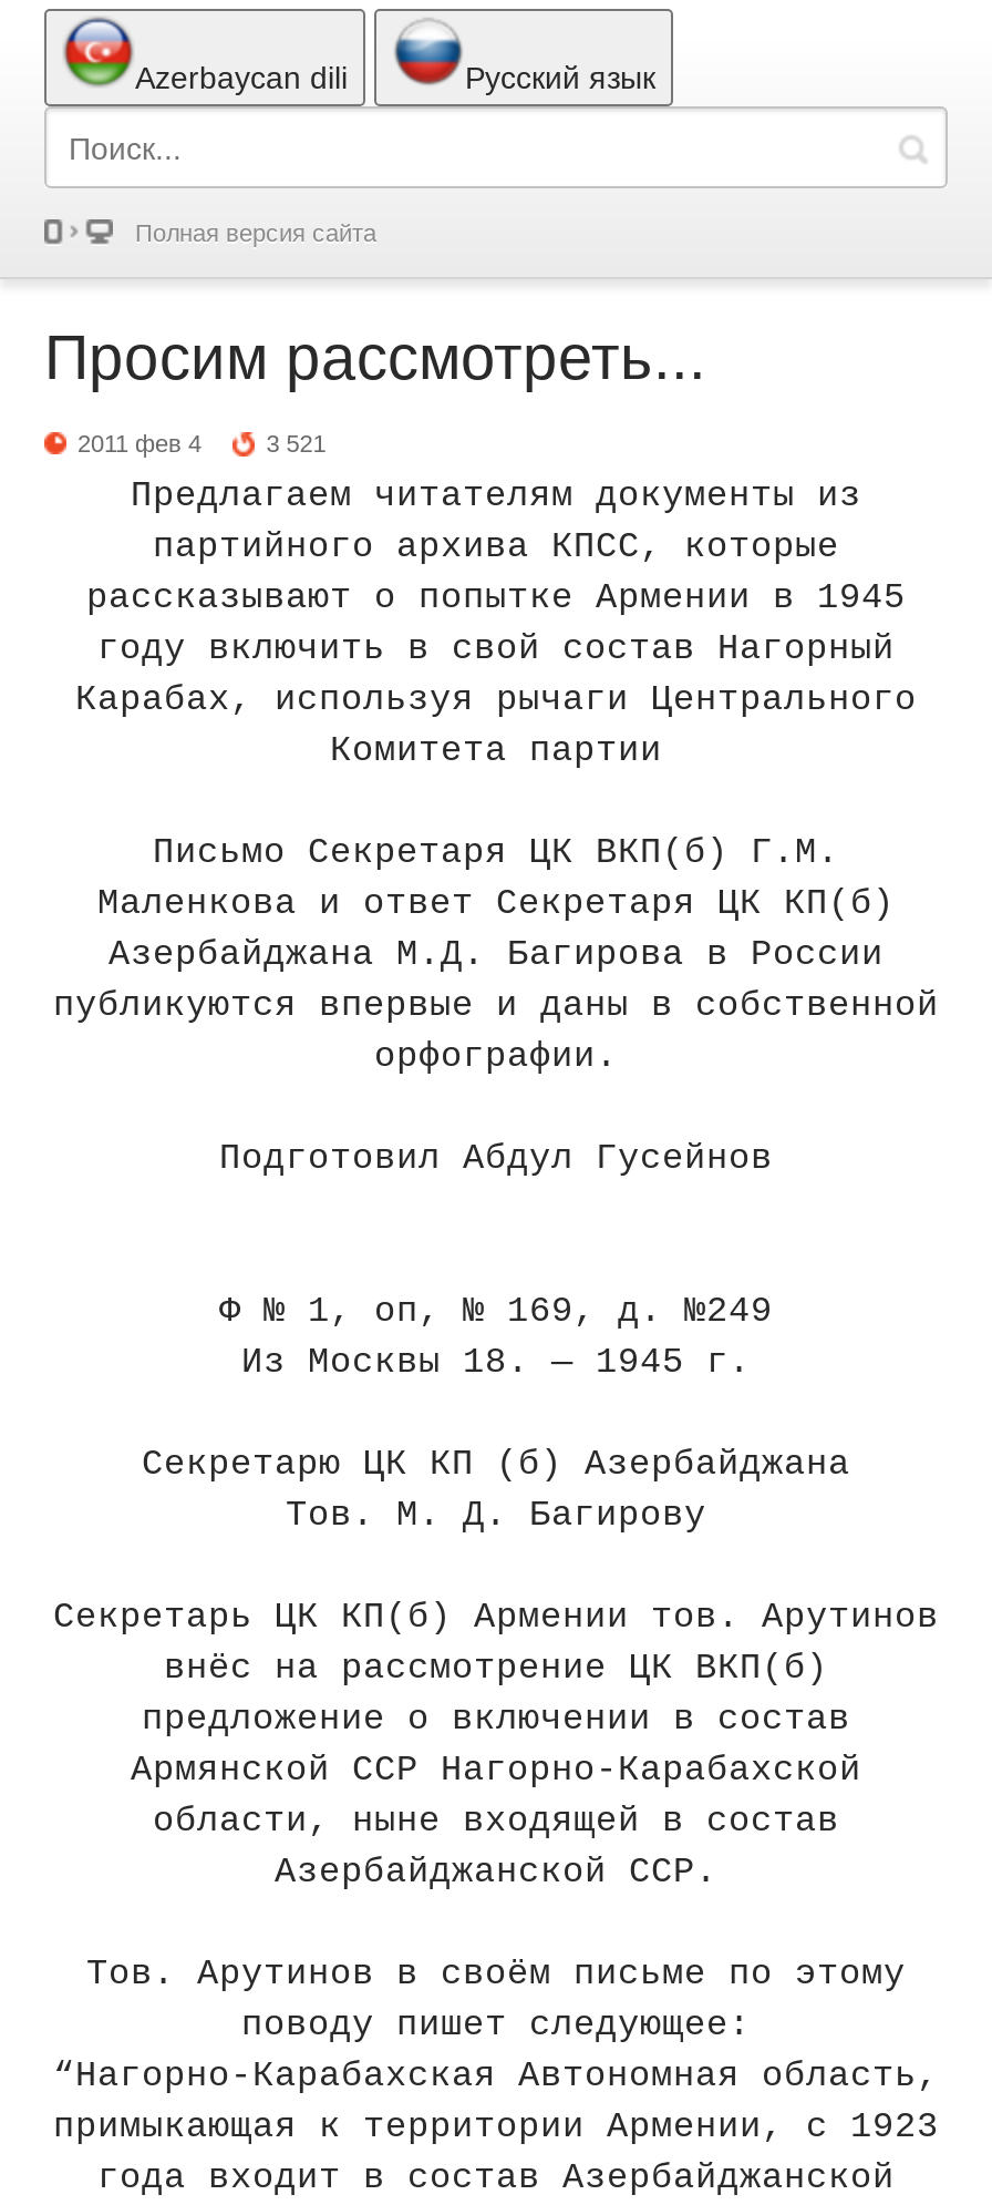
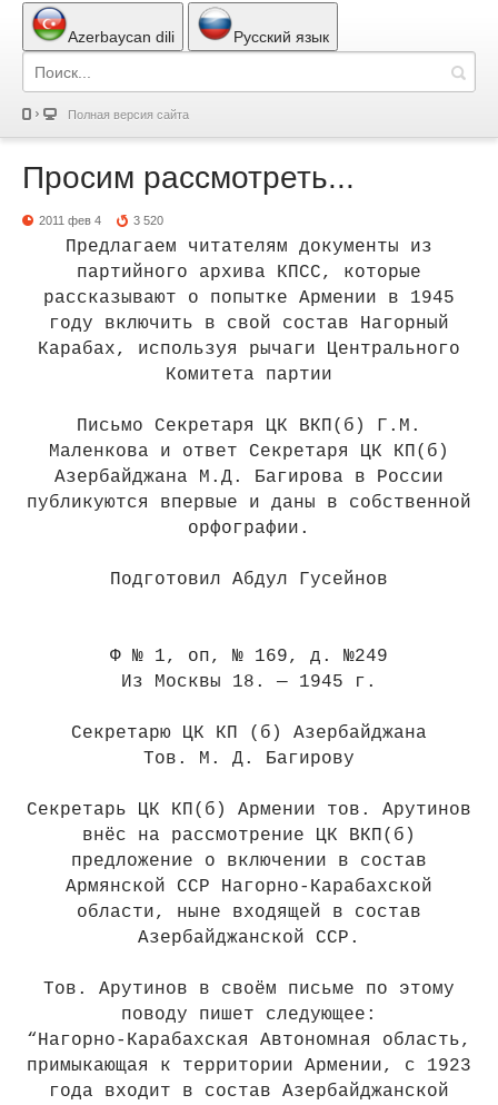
[266,430,326,457] 3 521 -> [134,214,164,227] 3 520

